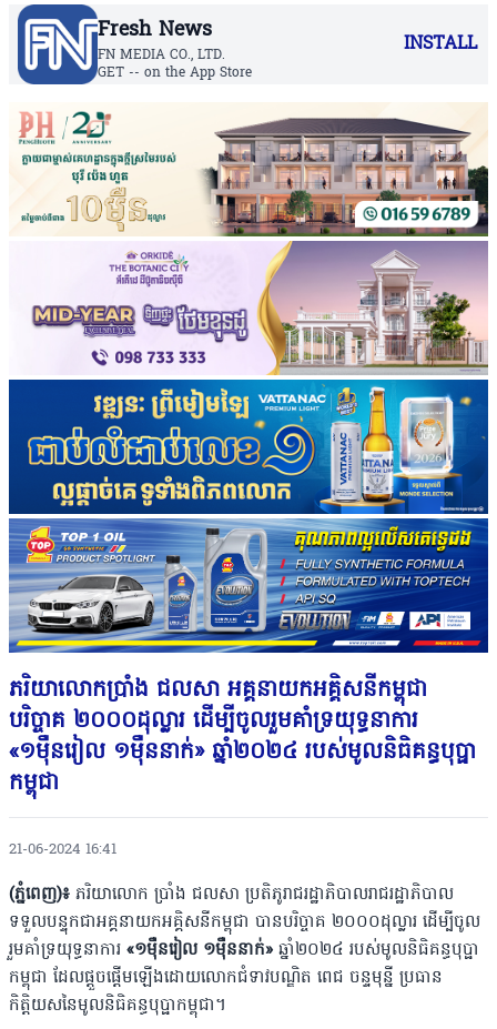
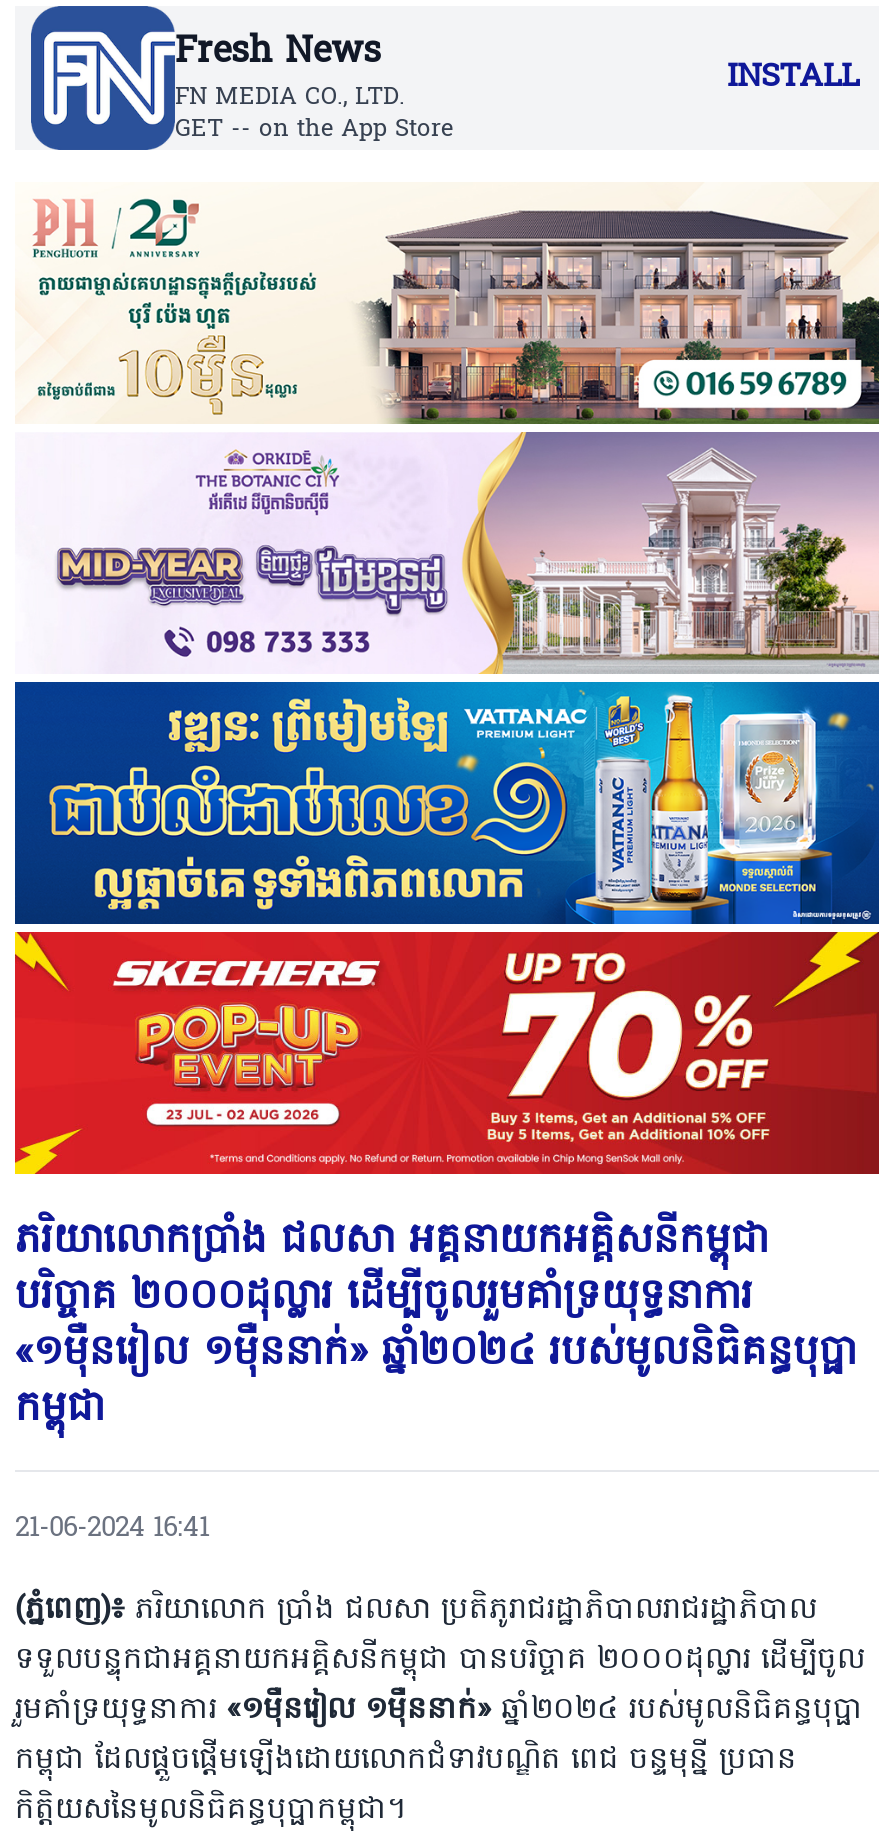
[8,517,489,654] [image] -> [13,930,881,1176] [image]

